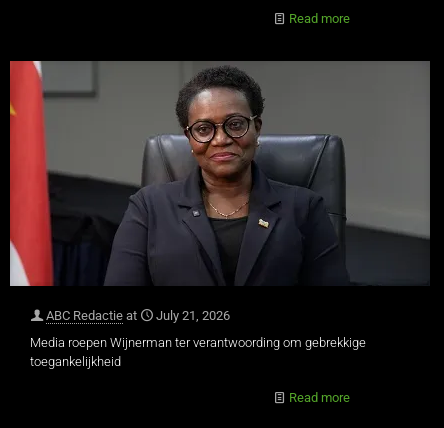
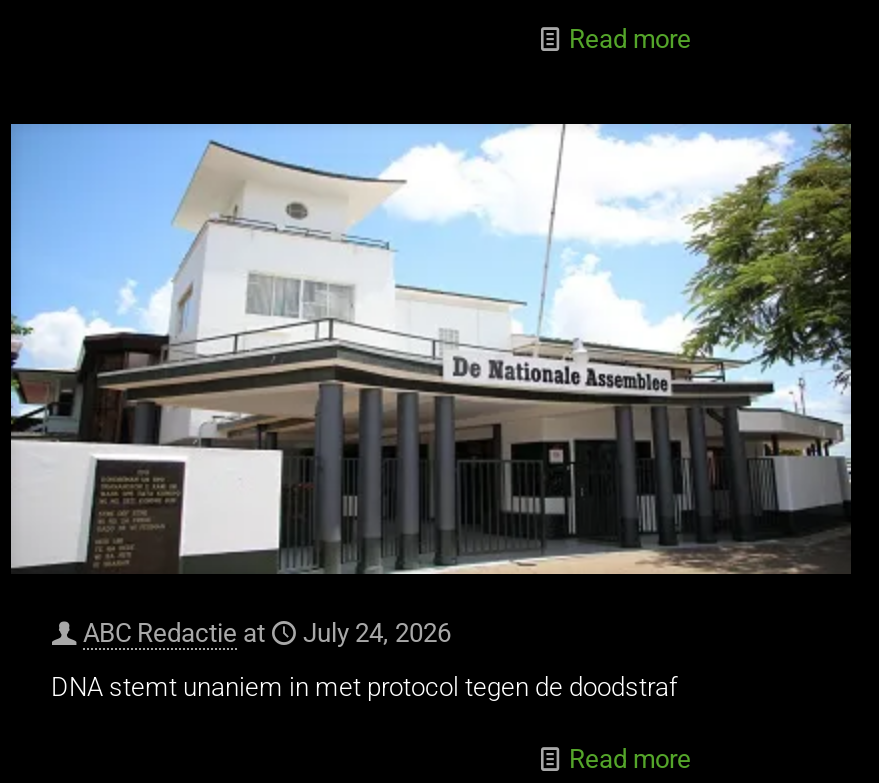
[9,60,430,323] [image] | ABC Redactie at July 21, 2026 -> [9,122,851,648] [image] | ABC Redactie at July 24, 2026
[30,335,366,369] Media roepen Wijnerman ter verantwoording om gebrekkige | toegankelijkheid -> [51,672,677,702] DNA stemt unaniem in met protocol tegen de doodstraf

